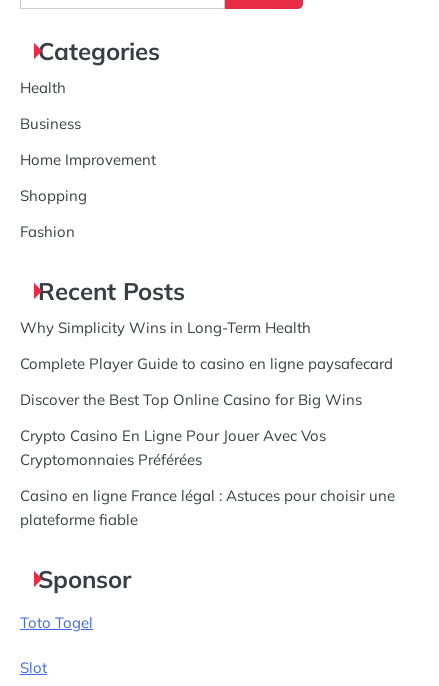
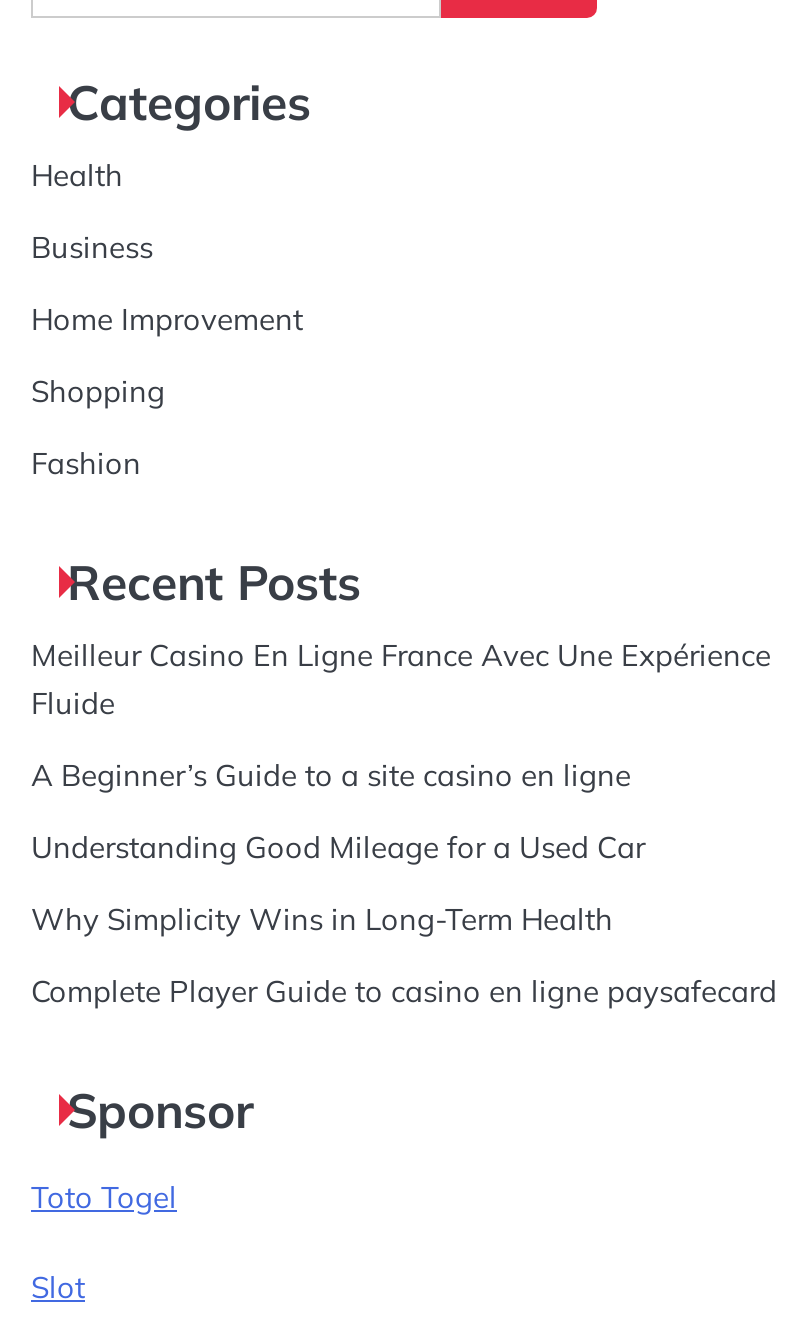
none -> [31,636,771,866] Meilleur Casino En Ligne France Avec Une Expérience | Fluide | A Beginner’s Guide to a site casino en ligne | Understanding Good Mileage for a Used Car
moved [20,318,393,373] -> [31,900,777,1010]: Why Simplicity Wins in Long-Term Health | Complete Player Guide to casino en ligne paysafecard
[20,390,395,529] Discover the Best Top Online Casino for Big Wins | Crypto Casino En Ligne Pour Jouer Avec Vos | Cryptomonnaies Préférées | Casino en ligne France légal : Astuces pour choisir une | plateforme fiable -> none

